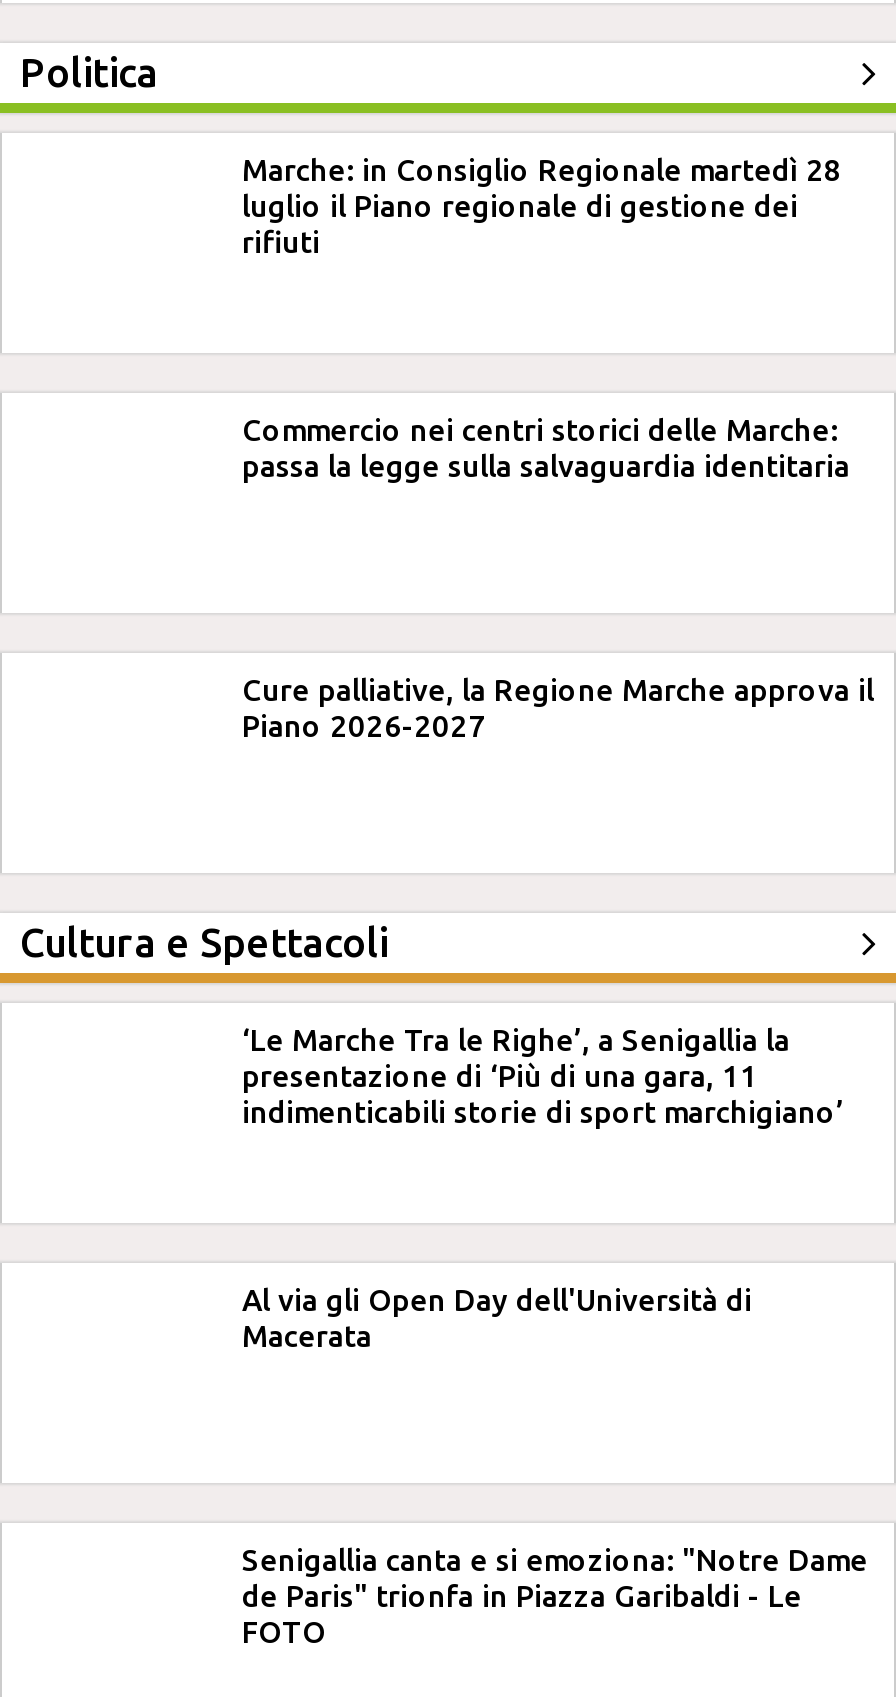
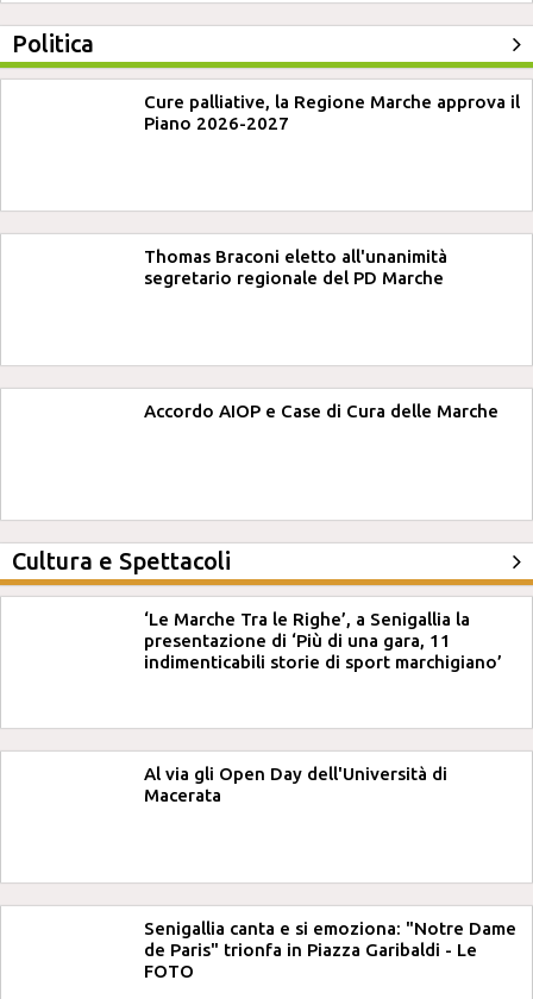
[242,153,842,259] Marche: in Consiglio Regionale martedì 28 | luglio il Piano regionale di gestione dei | rifiuti -> none
[242,413,850,483] Commercio nei centri storici delle Marche: | passa la legge sulla salvaguardia identitaria -> none
moved [242,673,874,743] -> [144,92,520,133]: Cure palliative, la Regione Marche approva il | Piano 2026-2027
none -> [144,246,447,288] Thomas Braconi eletto all'unanimità | segretario regionale del PD Marche
none -> [144,401,498,421] Accordo AIOP e Case di Cura delle Marche

